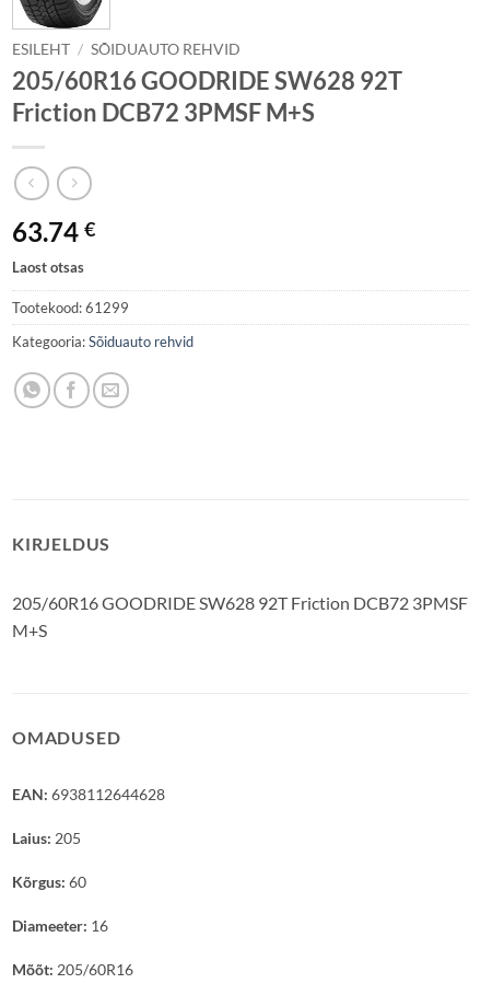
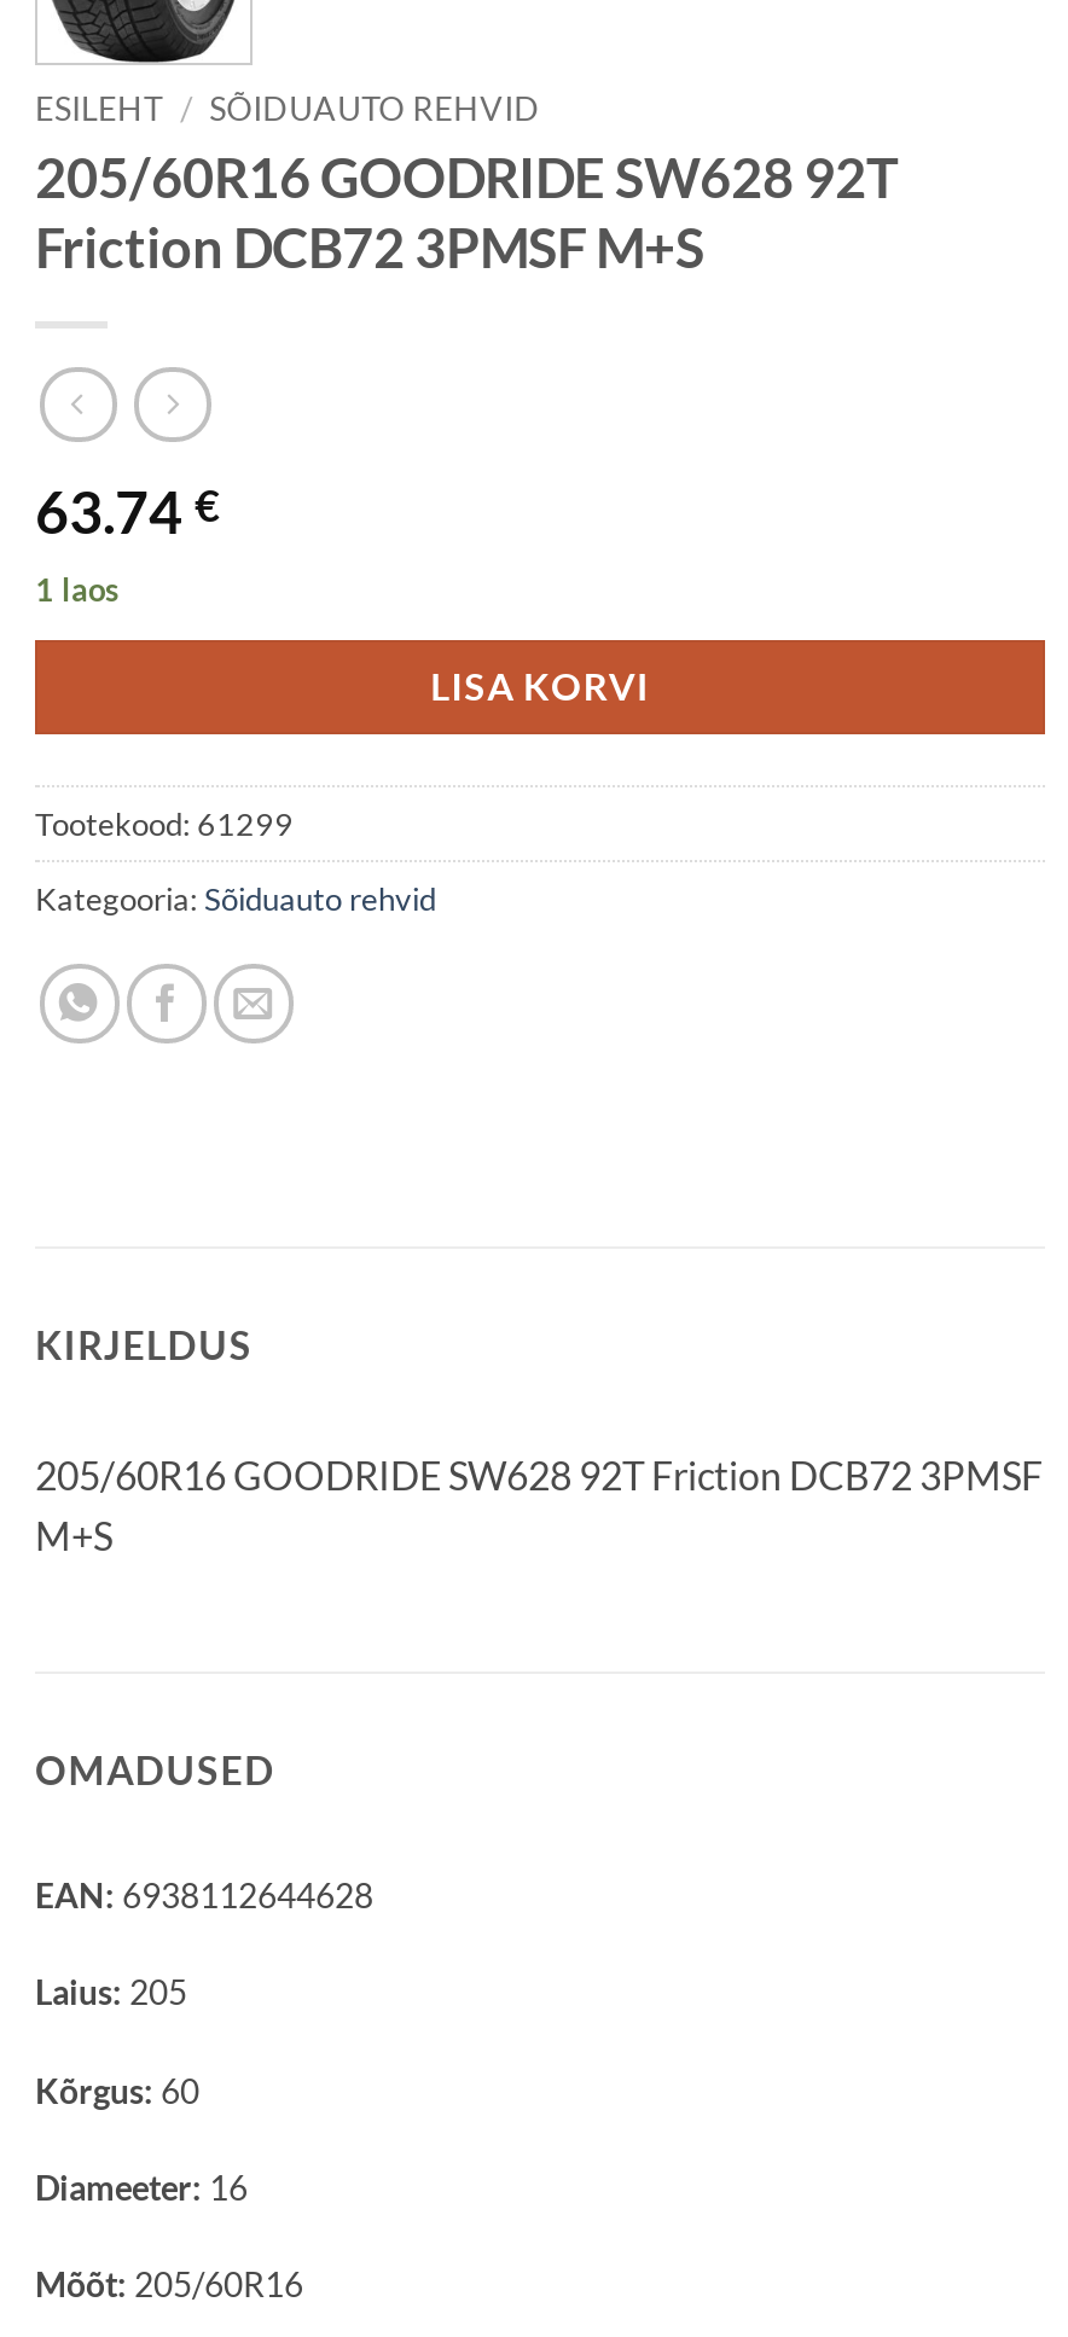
[12,258,84,276] Laost otsas -> [35,570,649,707] 1 laos | LISA KORVI

